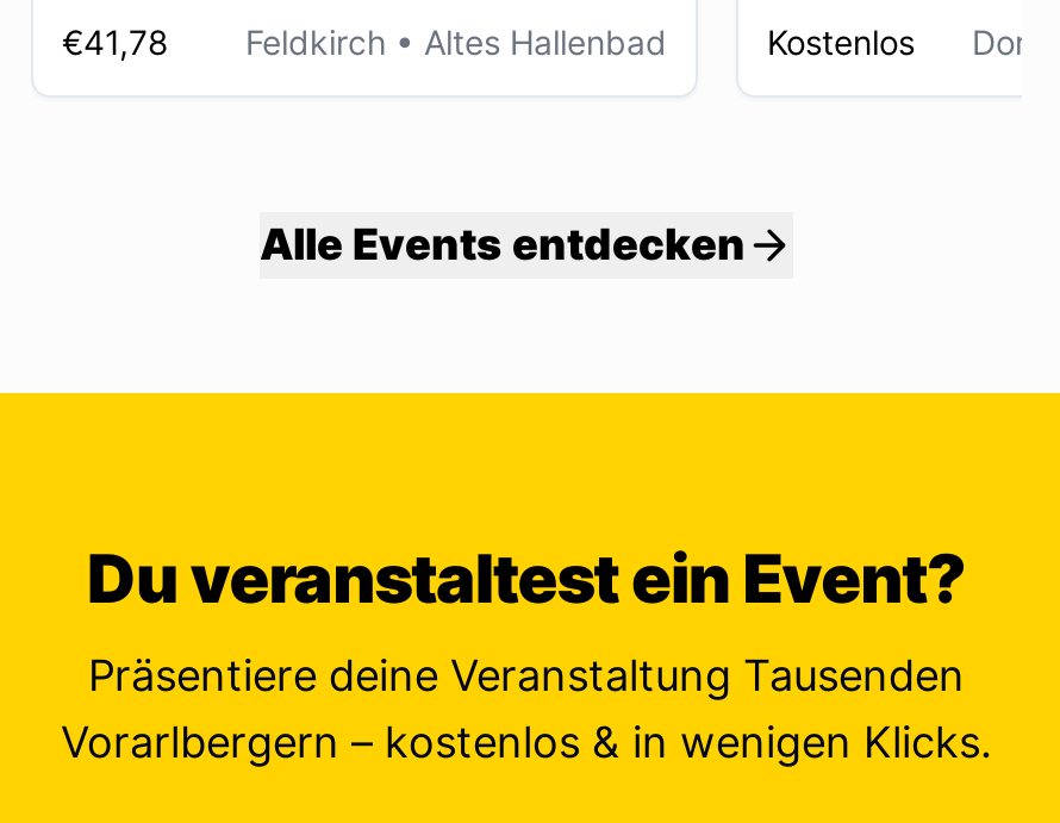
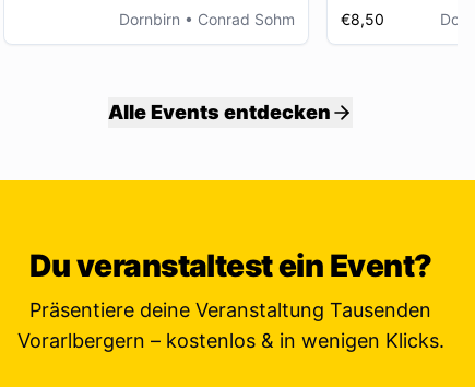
[62,21,667,62] €41,78 | Feldkirch • Altes Hallenbad -> [119,10,295,28] Dornbirn • Conrad Sohm
[767,21,915,62] Kostenlos -> [341,10,384,28] €8,50

